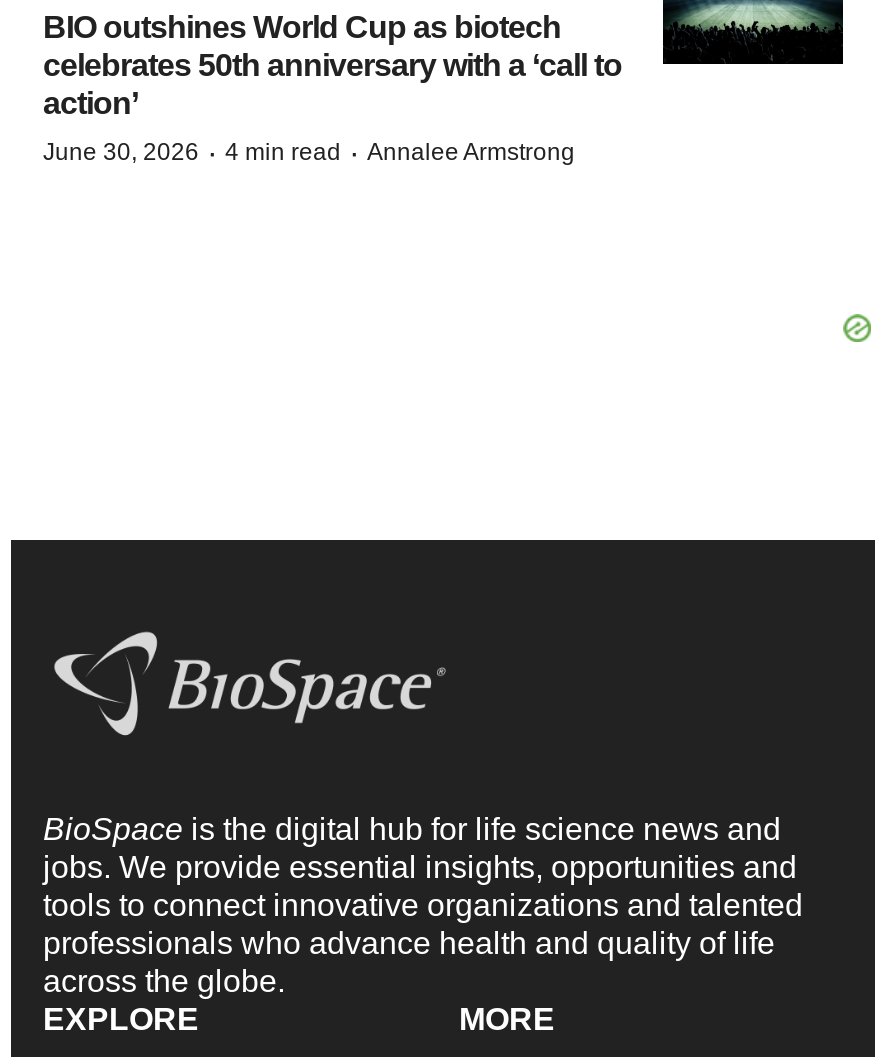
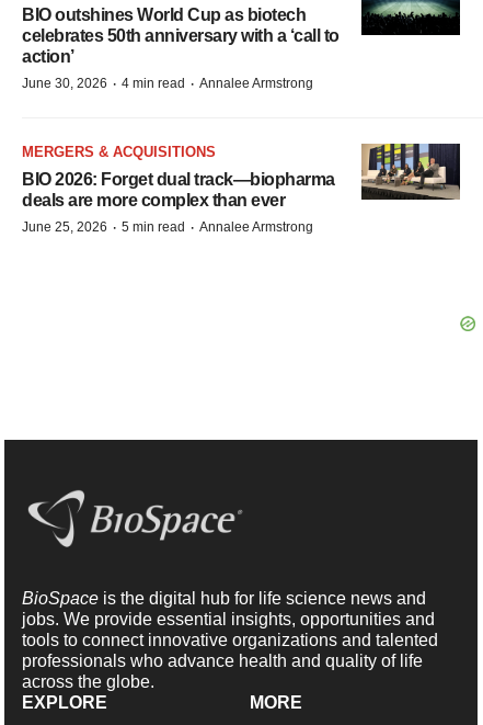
none -> [22,143,461,237] [image] | MERGERS & ACQUISITIONS | BIO 2026: Forget dual track—biopharma | deals are more complex than ever | June 25, 2026 · 5 min read · Annalee Armstrong

